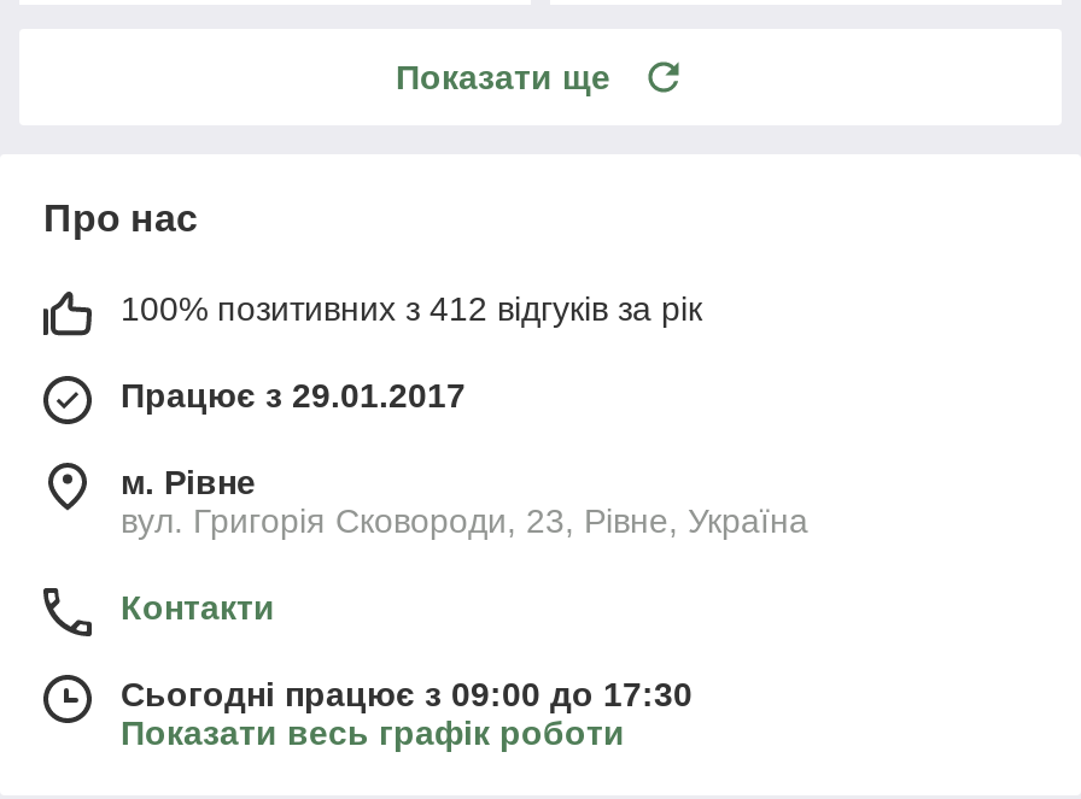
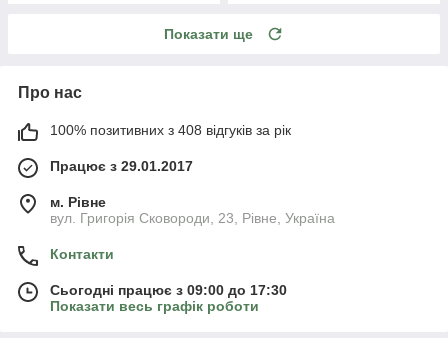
[121,289,702,327] 100% позитивних з 412 відгуків за рік -> [50,122,291,138] 100% позитивних з 408 відгуків за рік

